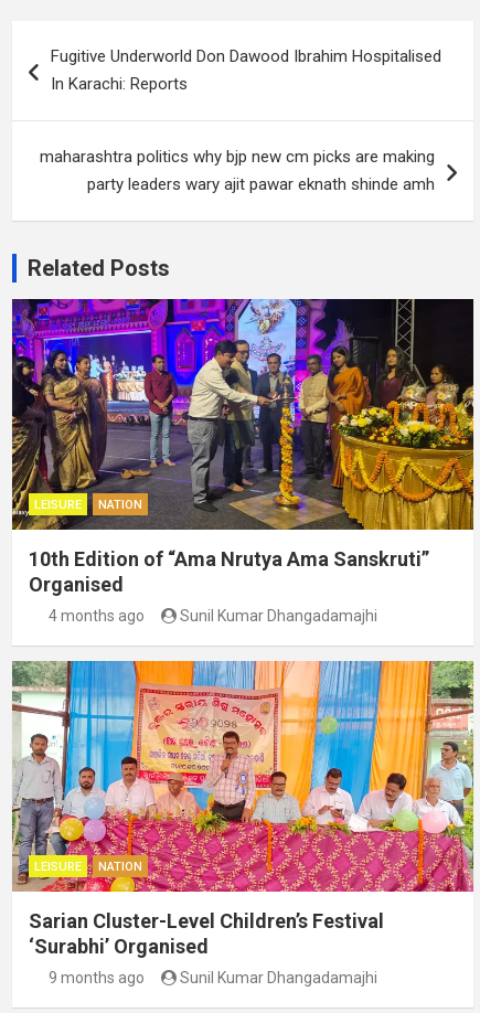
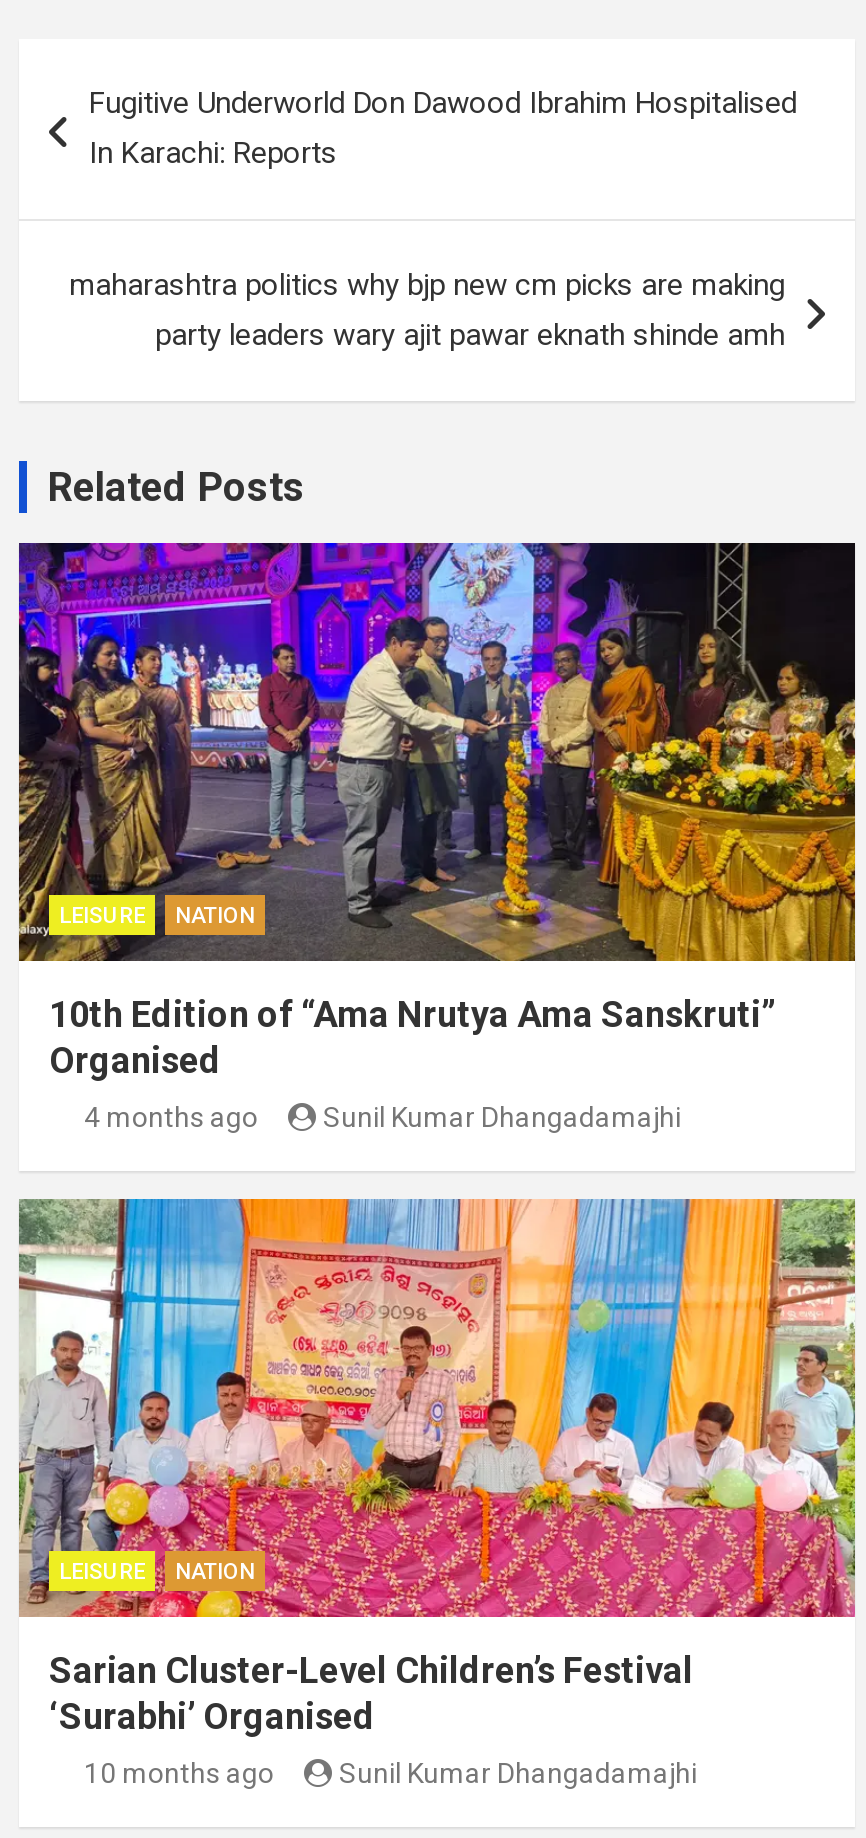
[48,969,144,987] 9 months ago -> [84,1756,274,1788] 10 months ago

